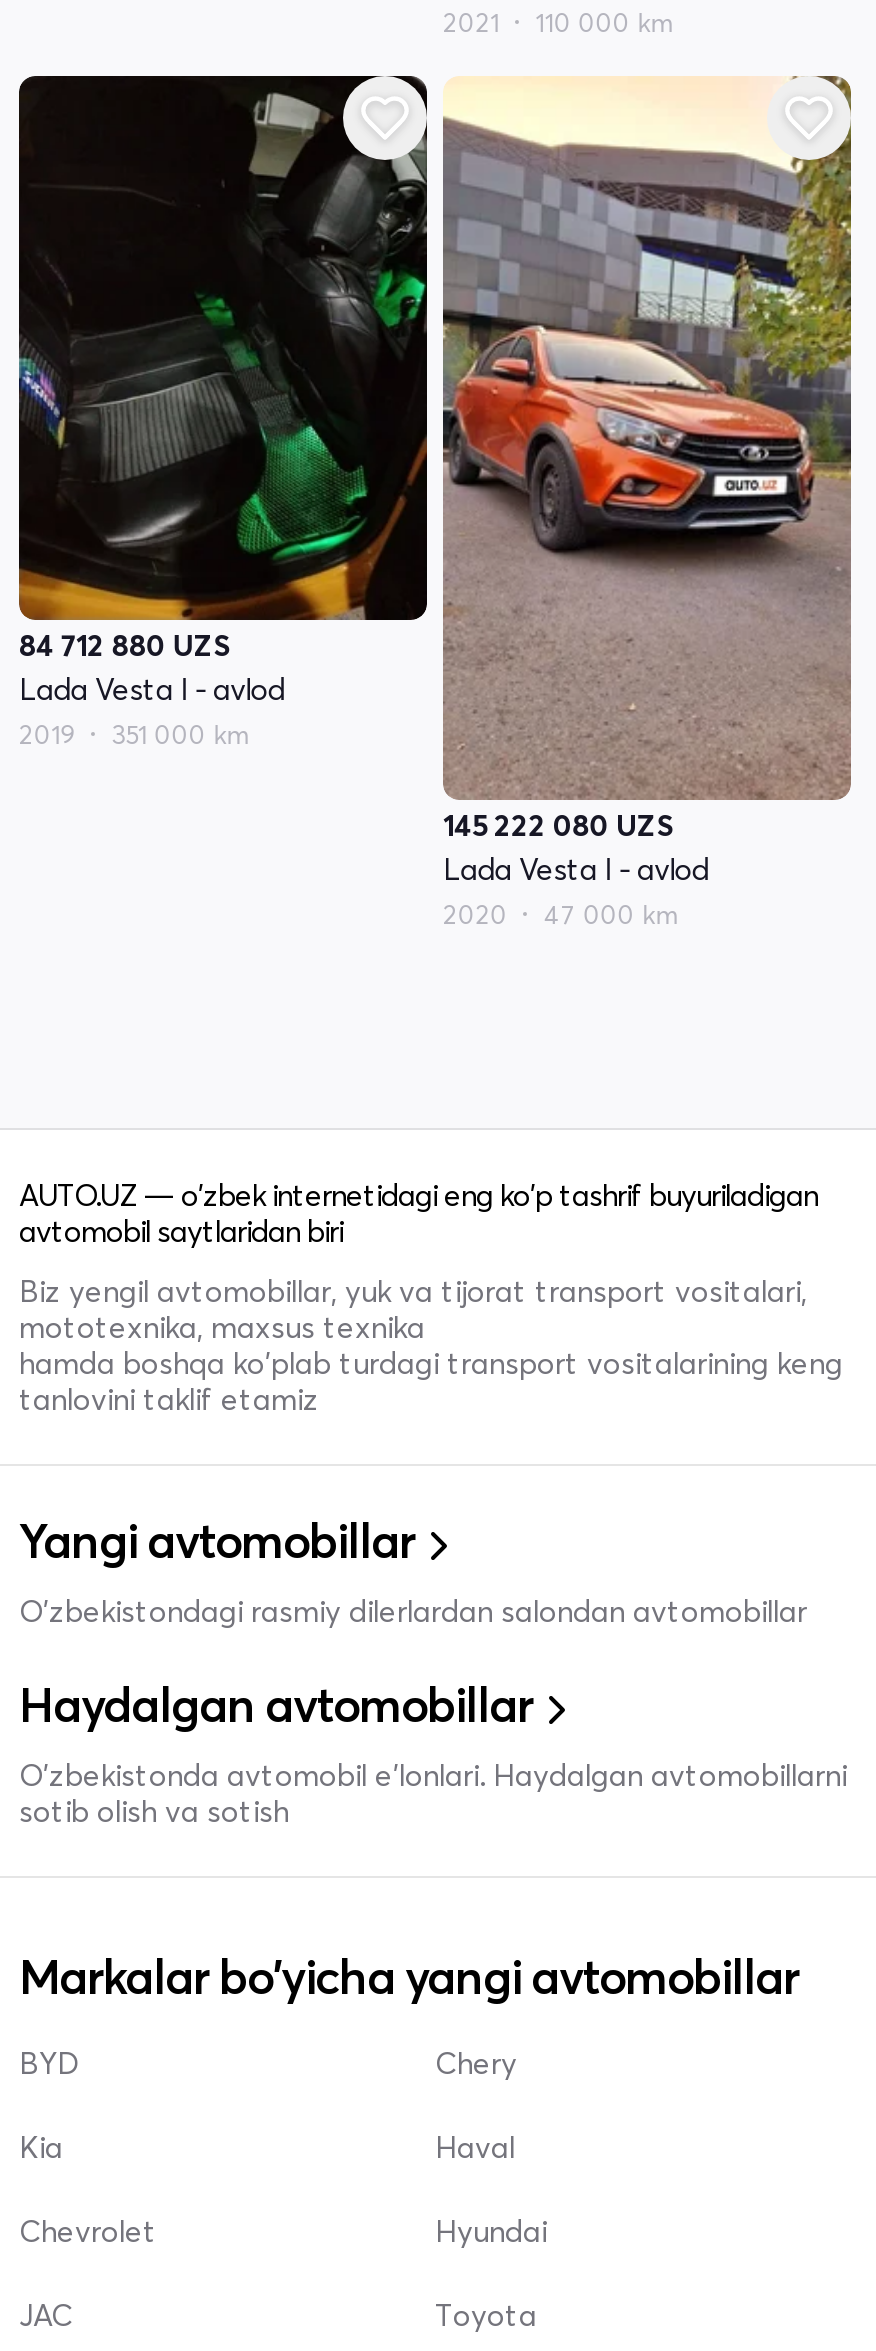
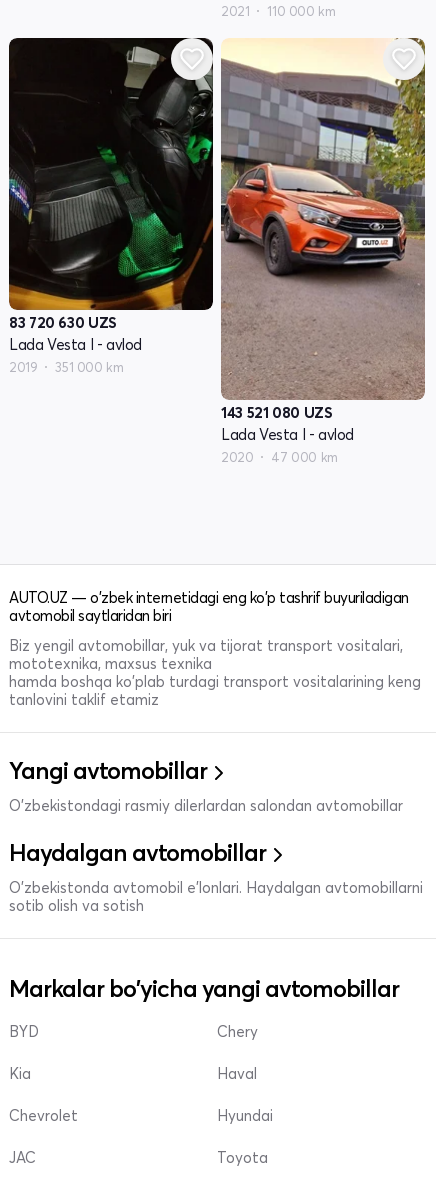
[19,626,231,664] 84 712 880 UZS -> [9,313,117,332] 83 720 630 UZS
[443,806,674,844] 145 222 080 UZS -> [221,403,332,422] 143 521 080 UZS

